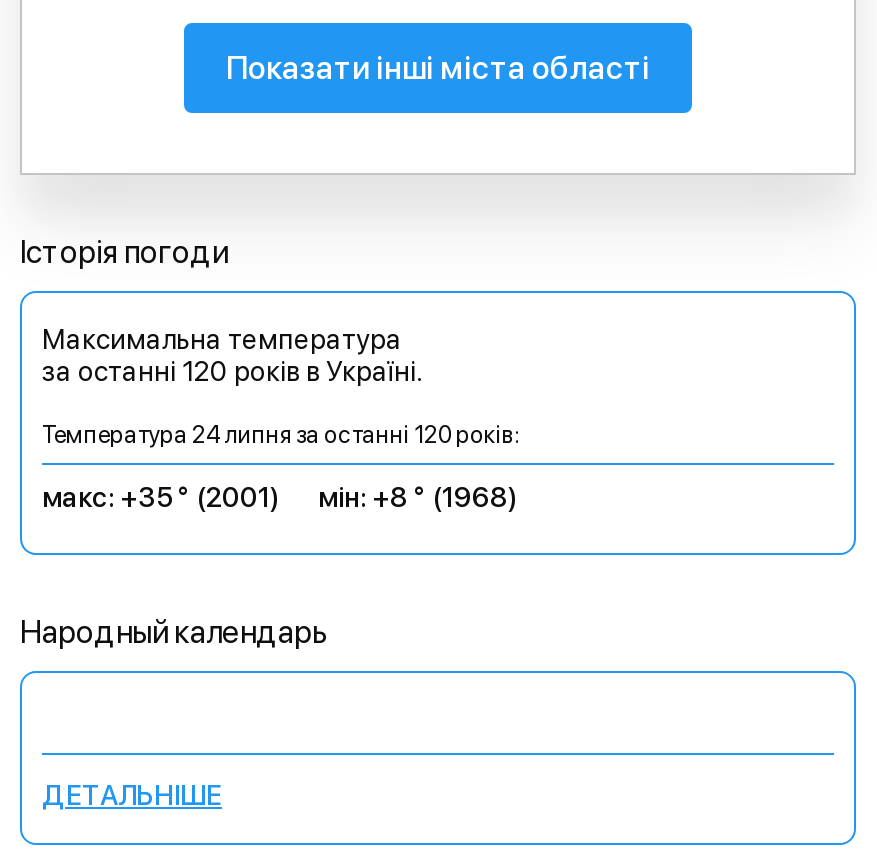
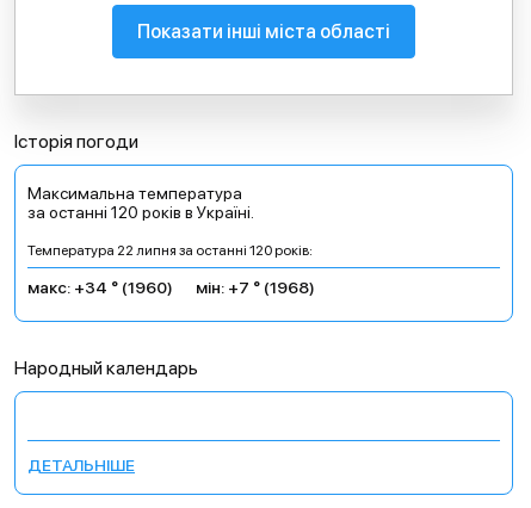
[42,421,520,449] Температура 24 липня за останні 120 років: -> [27,242,313,259] Температура 22 липня за останні 120 років:
[42,481,280,513] макс: +35 ° (2001) -> [27,278,173,297] макс: +34 ° (1960)
[318,481,518,513] мін: +8 ° (1968) -> [196,278,315,297] мін: +7 ° (1968)

